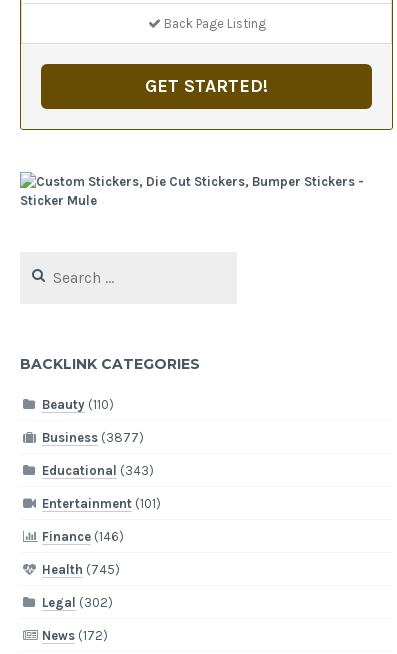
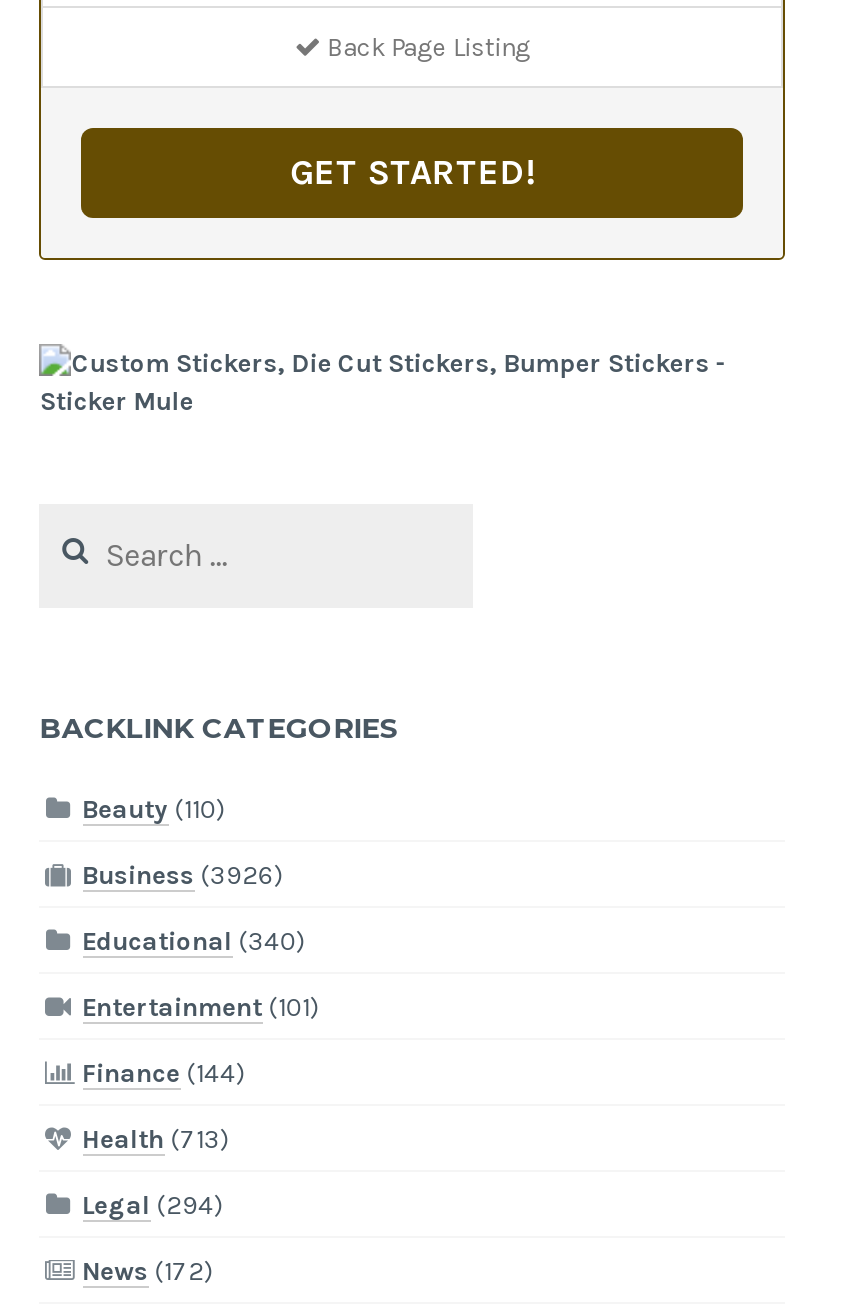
[42,430,144,445] Business (3877) -> [82,859,284,889] Business (3926)
[42,463,154,478] Educational (343) -> [82,925,306,955] Educational (340)
[42,529,124,544] Finance (146) -> [82,1057,246,1087] Finance (144)
[42,562,120,577] Health (745) -> [82,1123,230,1153] Health (713)
[42,595,113,610] Legal (302) -> [82,1189,224,1219] Legal (294)

